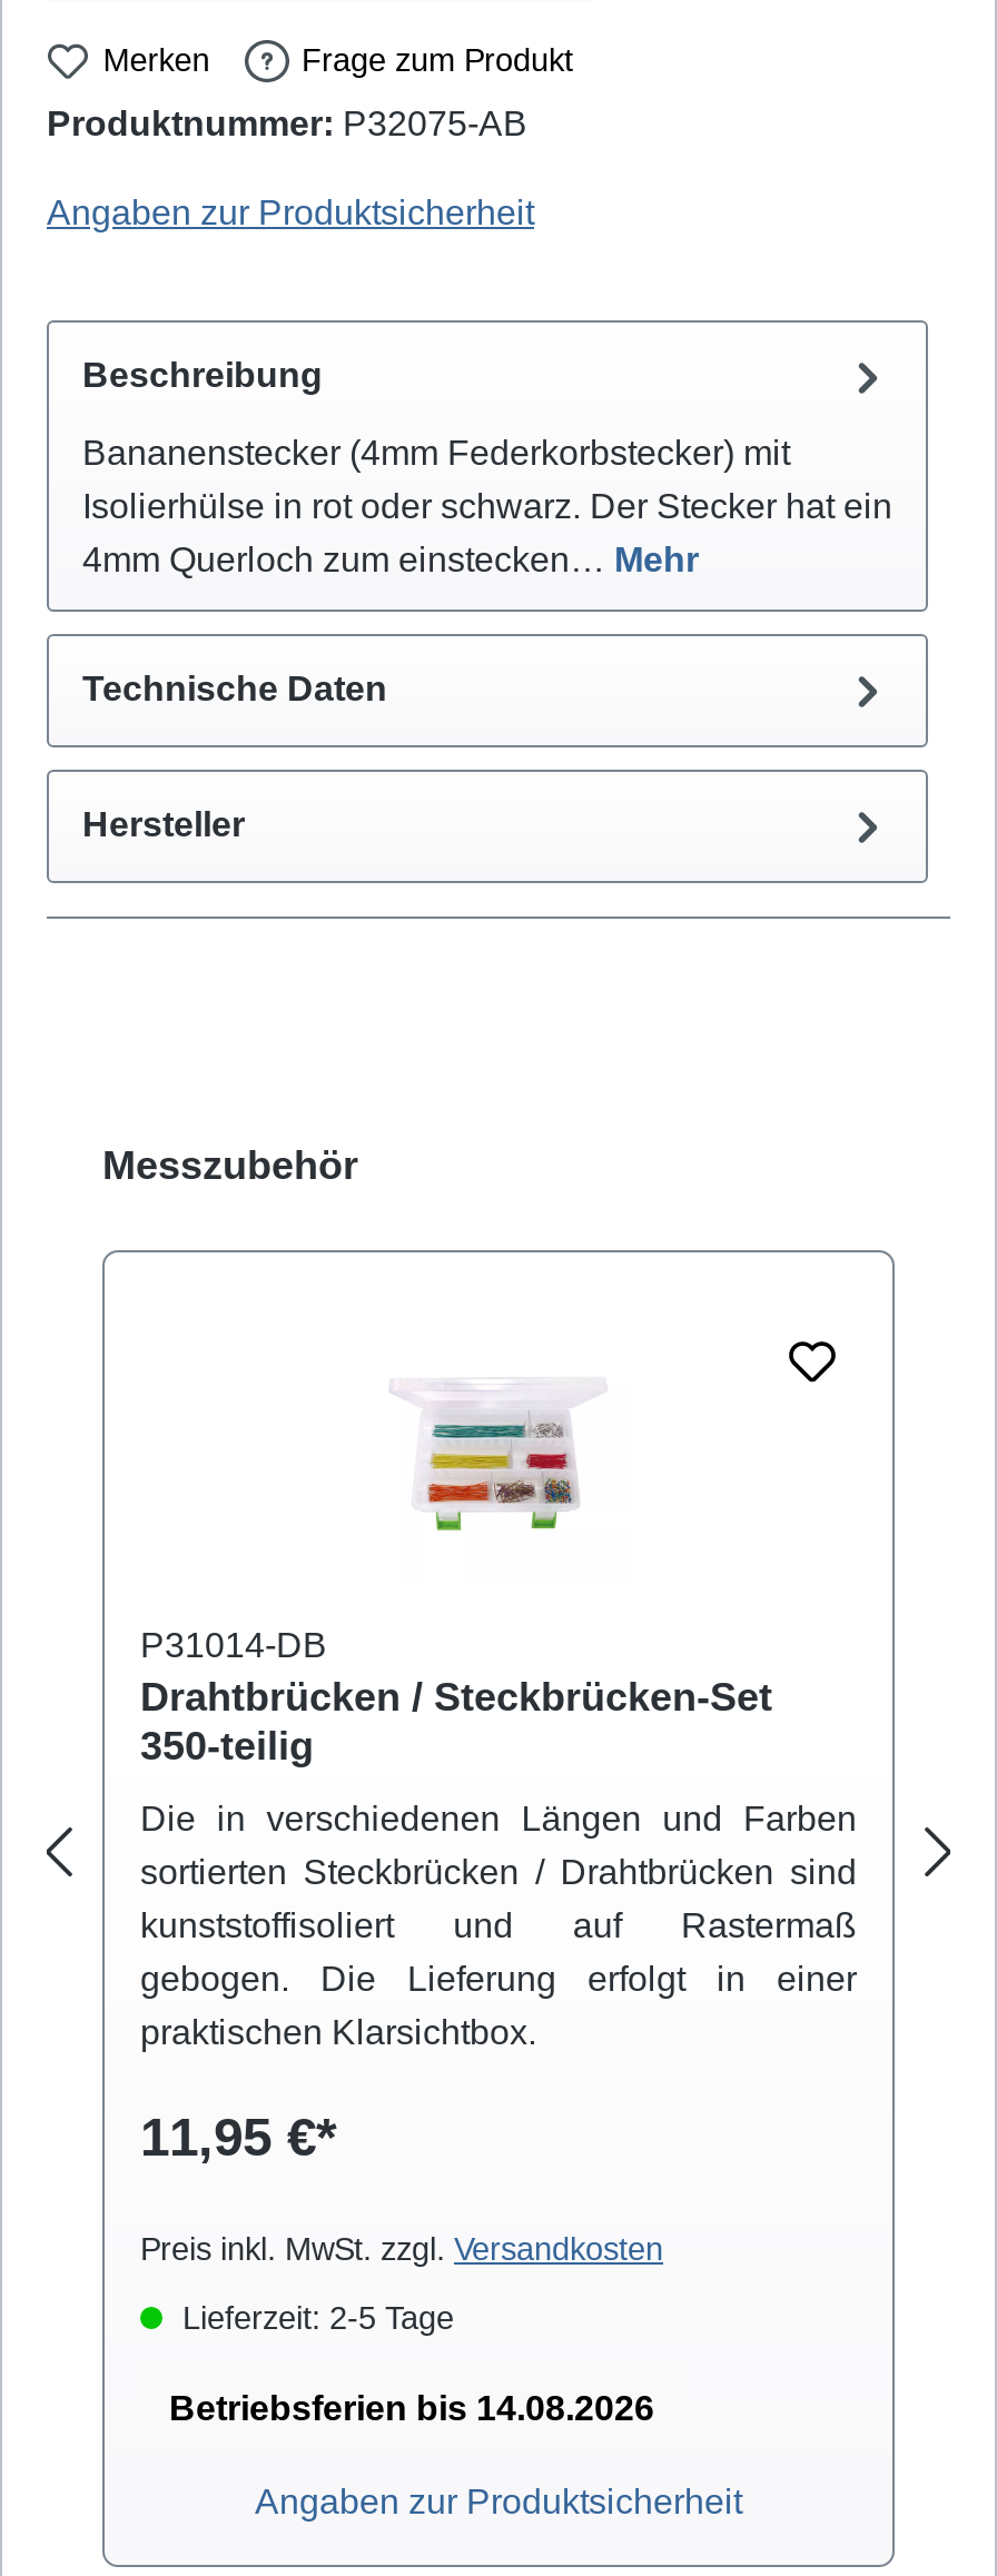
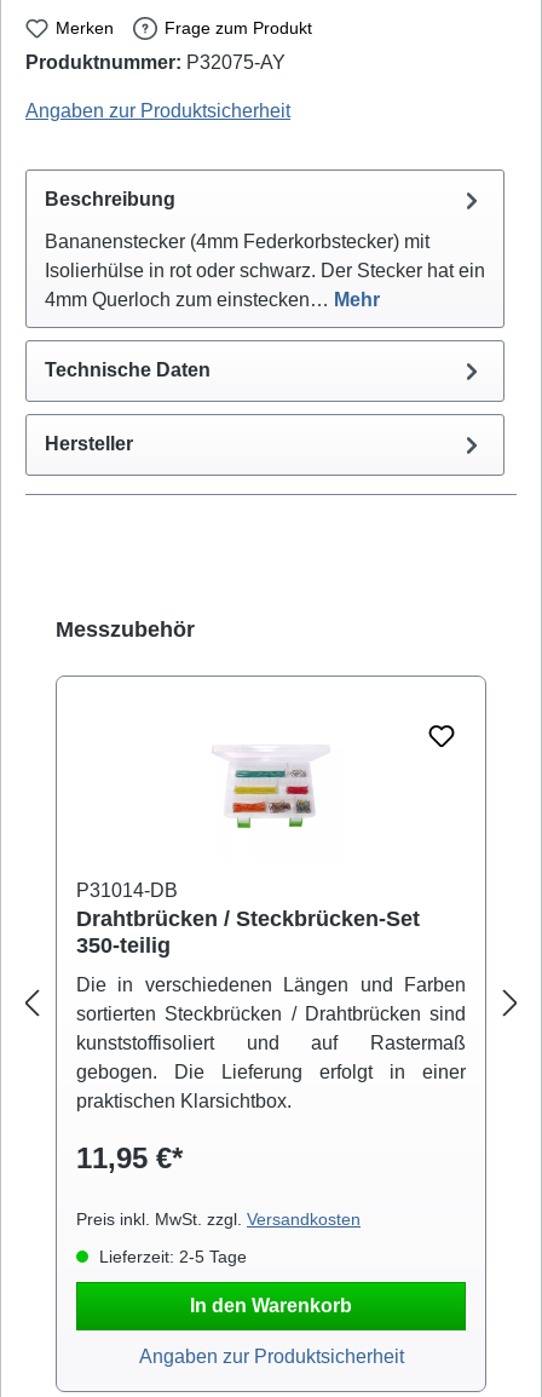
[47,104,527,142] Produktnummer: P32075-AB -> [25,52,286,73] Produktnummer: P32075-AY
[169,2389,654,2427] Betriebsferien bis 14.08.2026 -> [190,1295,352,1316] In den Warenkorb

